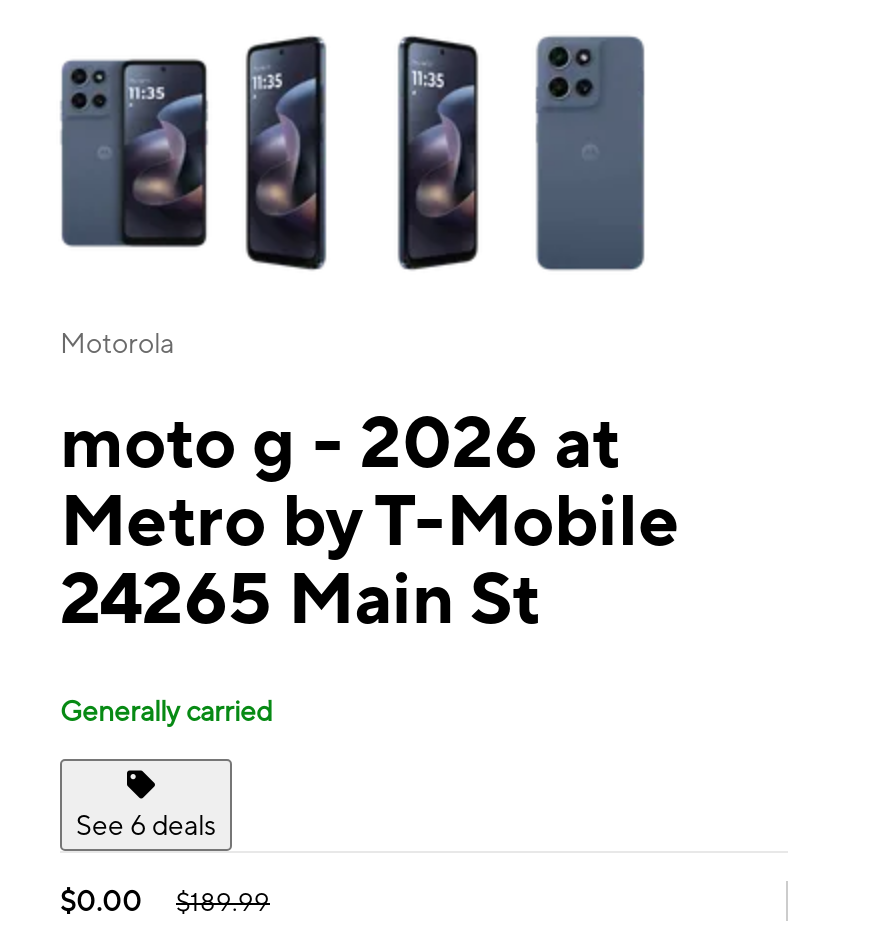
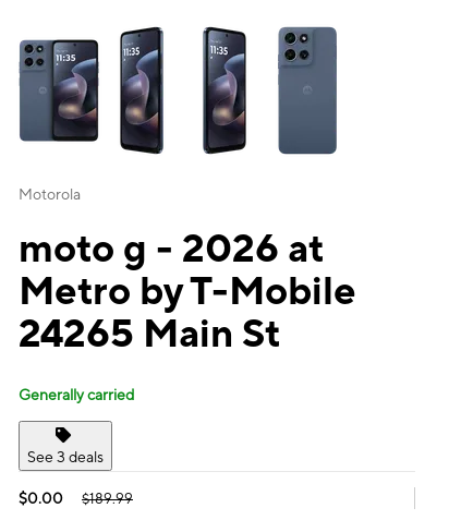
[76,808,216,840] See 6 deals -> [27,448,104,465] See 3 deals

